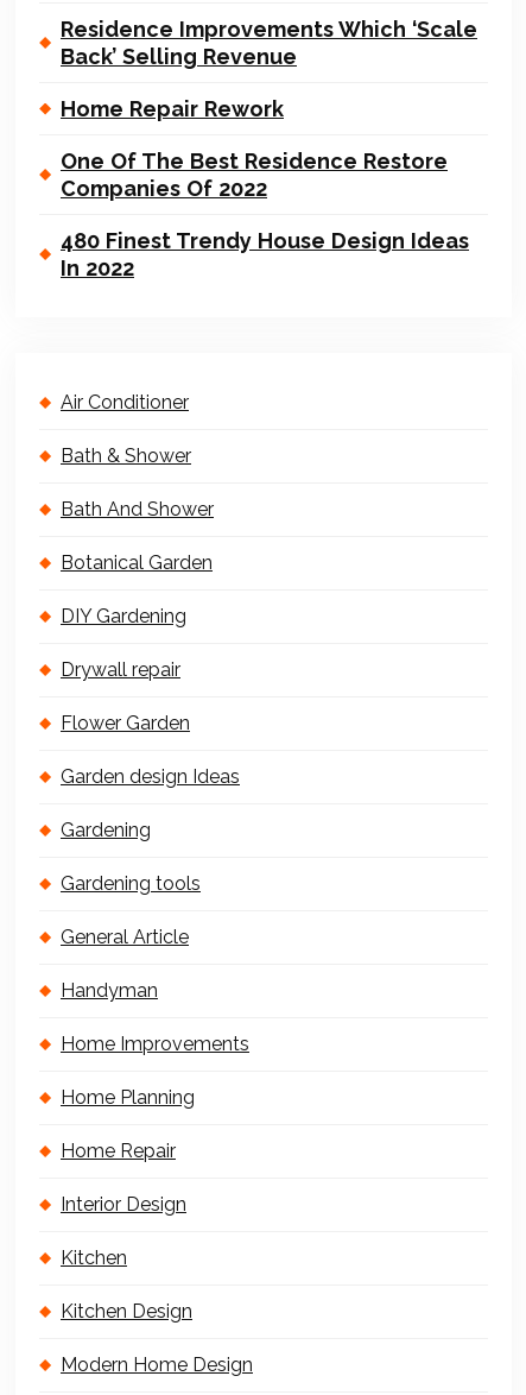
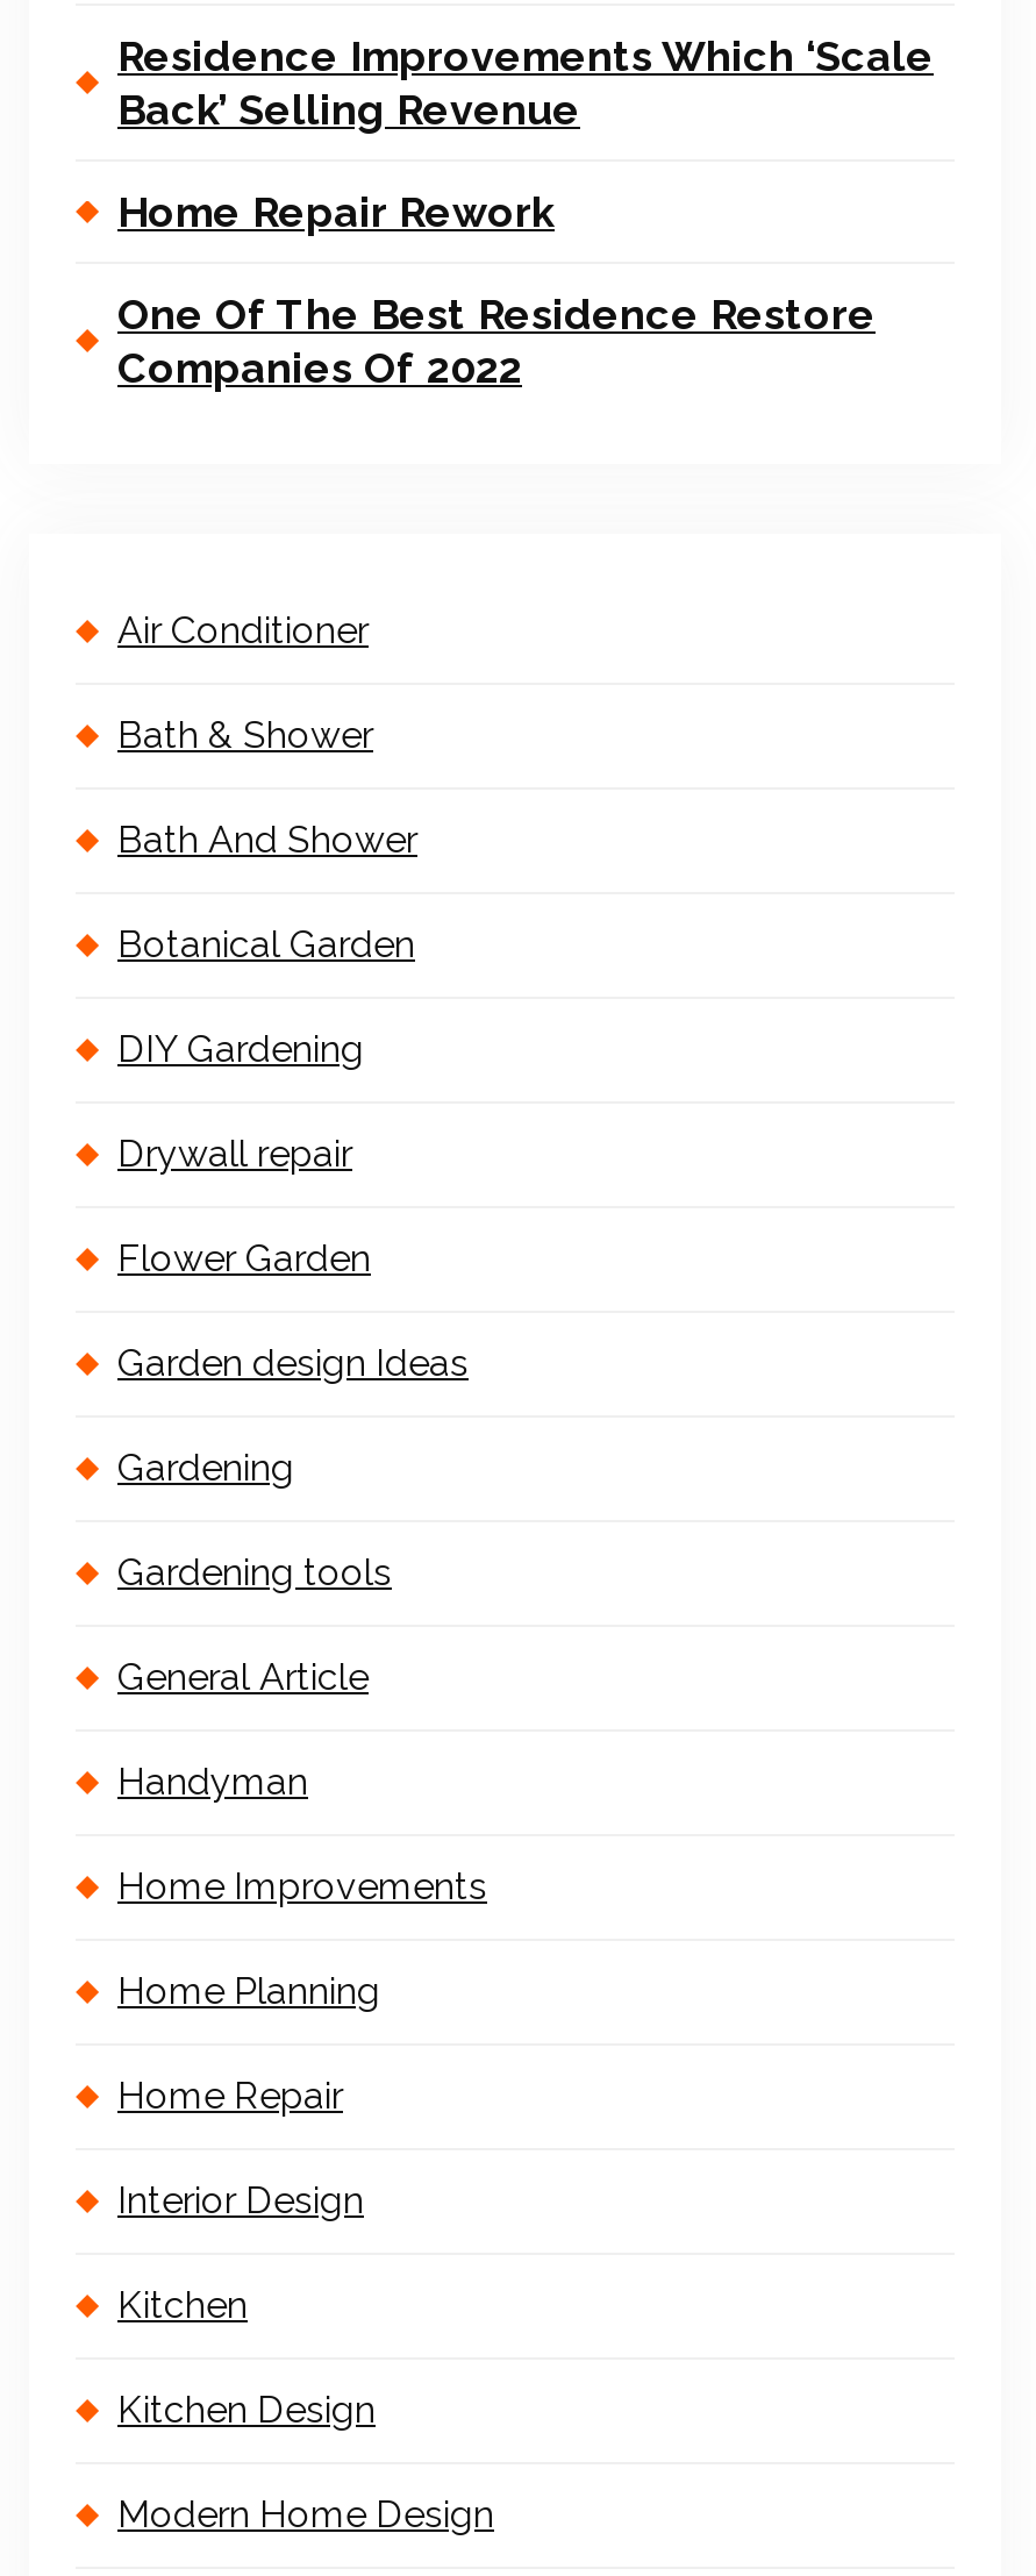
[61,228,469,280] 480 Finest Trendy House Design Ideas | In 2022 -> none

